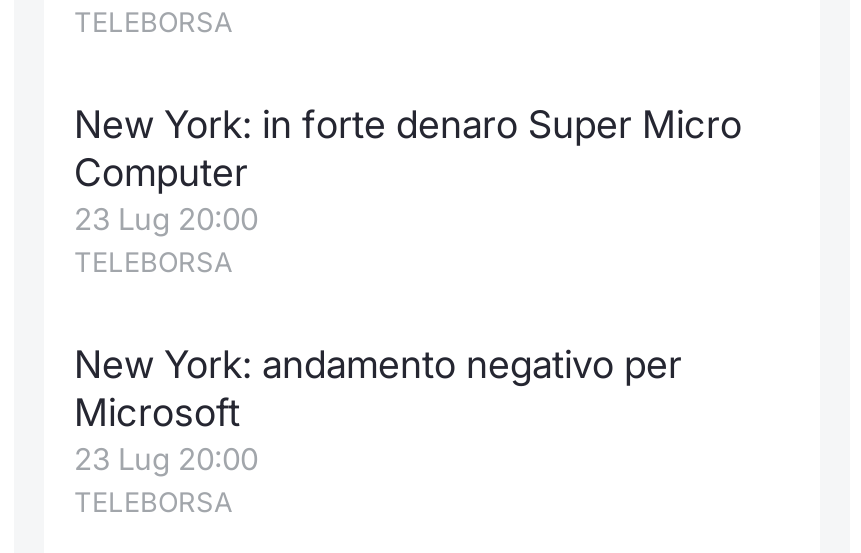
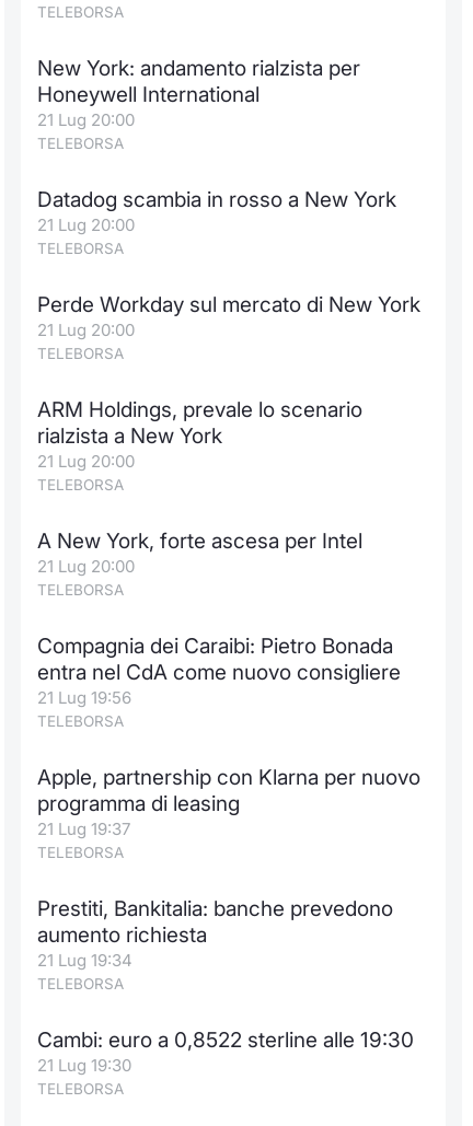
[74,102,742,238] New York: in forte denaro Super Micro | Computer | 23 Lug 20:00 -> [37,56,360,130] New York: andamento rialzista per | Honeywell International | 21 Lug 20:00
[74,342,682,478] New York: andamento negativo per | Microsoft | 23 Lug 20:00 -> [37,187,420,1076] Datadog scambia in rosso a New York | 21 Lug 20:00 | TELEBORSA | Perde Workday sul mercato di New York | 21 Lug 20:00 | TELEBORSA | ARM Holdings, prevale lo scenario | rialzista a New York | 21 Lug 20:00 | TELEBORSA | A New York, forte ascesa per Intel | 21 Lug 20:00 | TELEBORSA | Compagnia dei Caraibi: Pietro Bonada | entra nel CdA come nuovo consigliere | 21 Lug 19:56 | TELEBORSA | Apple, partnership con Klarna per nuovo | programma di leasing | 21 Lug 19:37 | TELEBORSA | Prestiti, Bankitalia: banche prevedono | aumento richiesta | 21 Lug 19:34 | TELEBORSA | Cambi: euro a 0,8522 sterline alle 19:30 | 21 Lug 19:30

